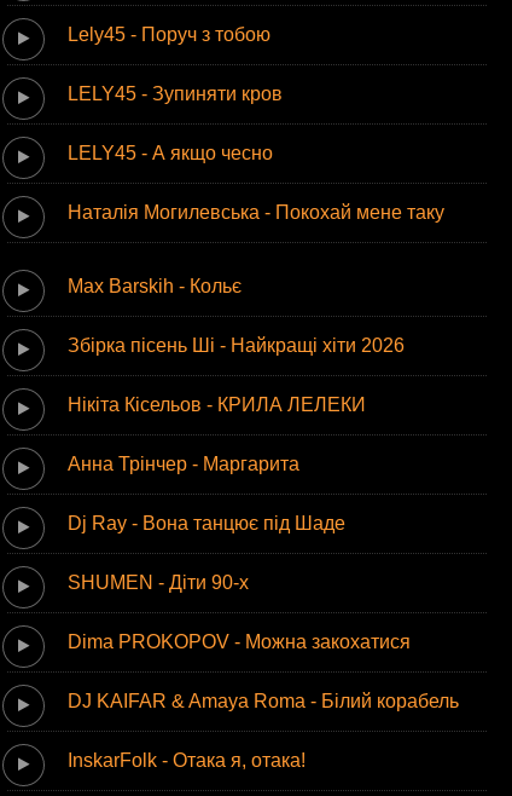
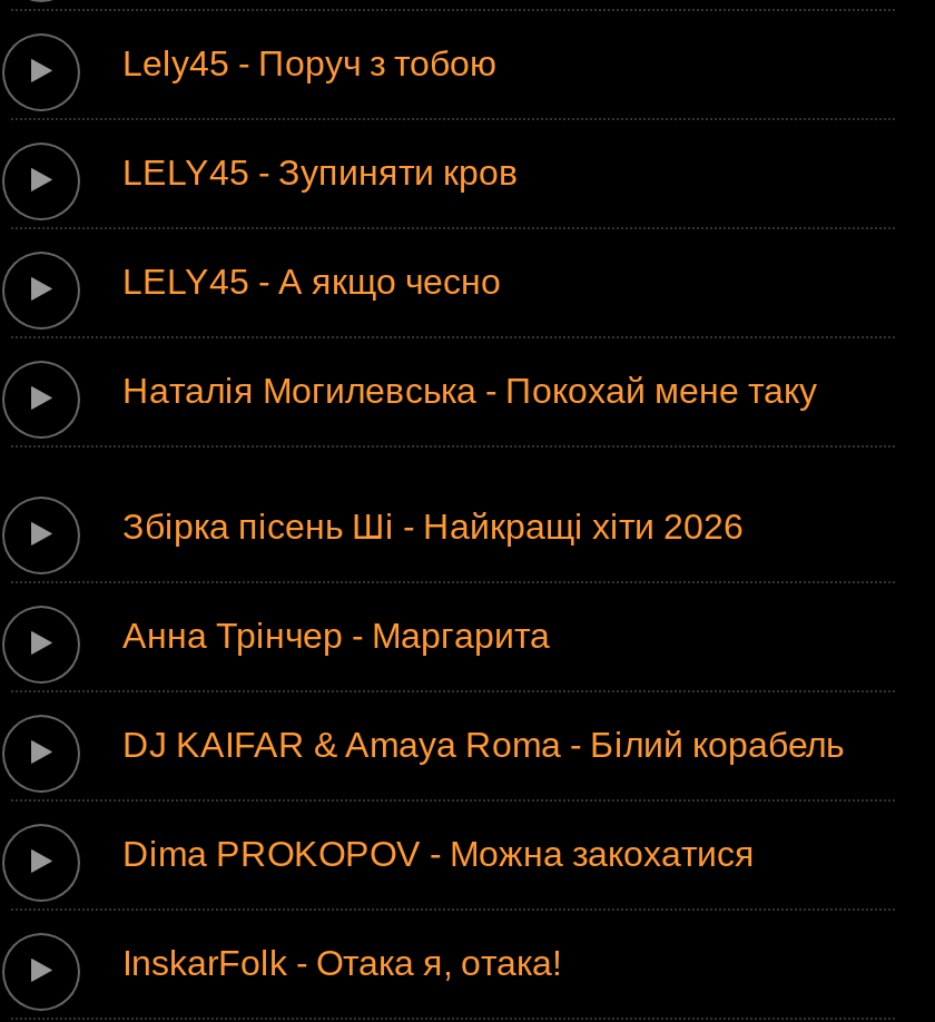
[68,275,242,296] Max Barskih - Кольє -> none
[68,394,366,415] Нікіта Кісельов - КРИЛА ЛЕЛЕКИ -> none
[68,513,345,592] Dj Ray - Вона танцює під Шаде | SHUMEN - Діти 90-х -> none
moved [68,690,459,711] -> [122,725,844,763]: DJ KAIFAR & Amaya Roma - Білий корабель

